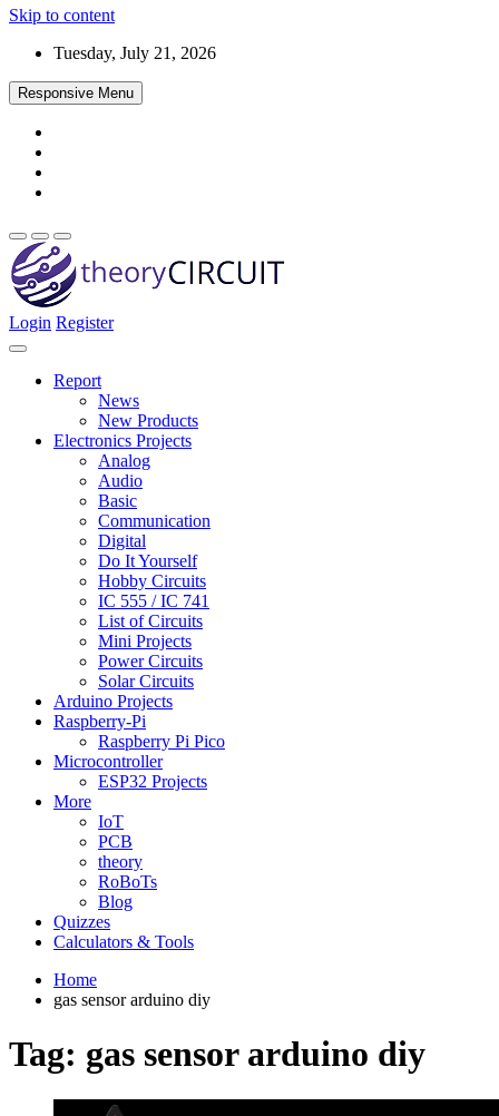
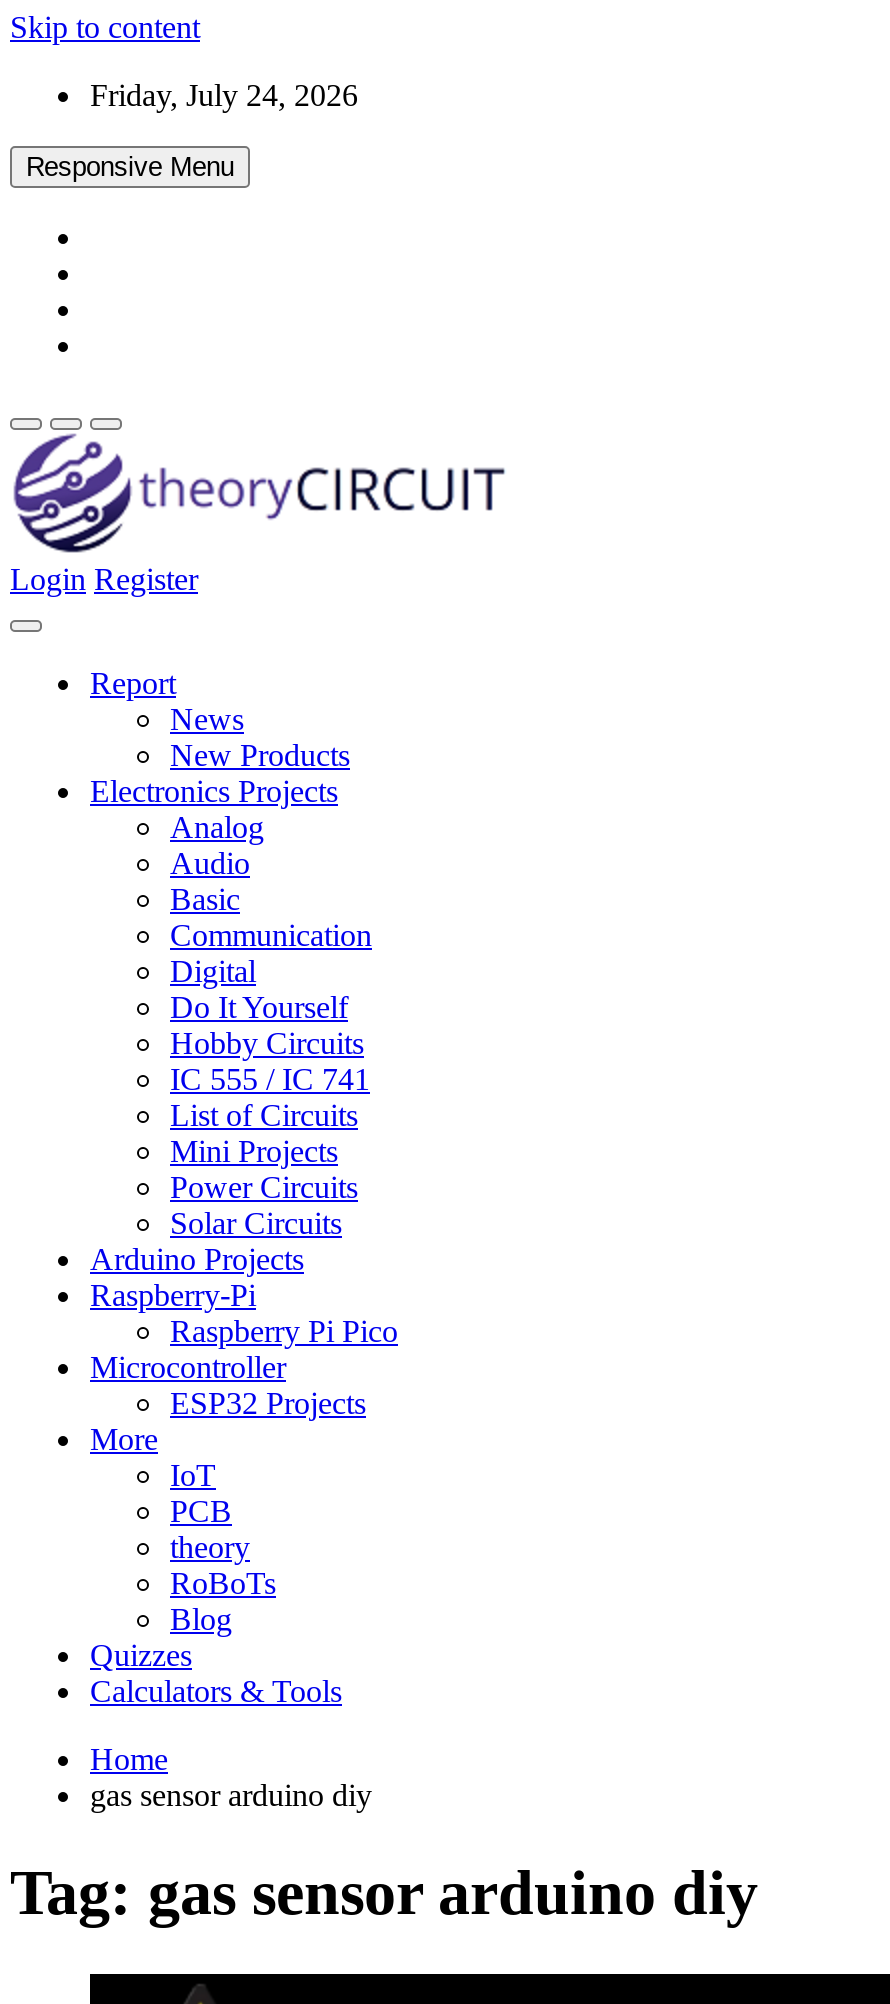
[53,43,216,62] Tuesday, July 21, 2026 -> [90,78,358,112] Friday, July 24, 2026

